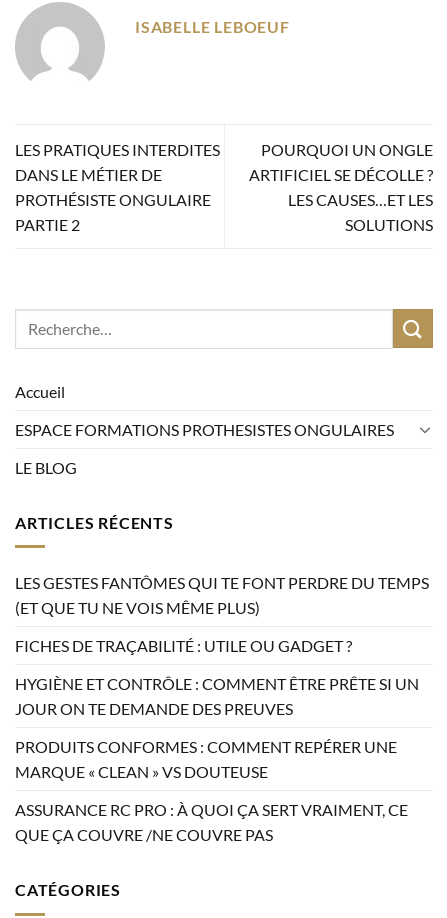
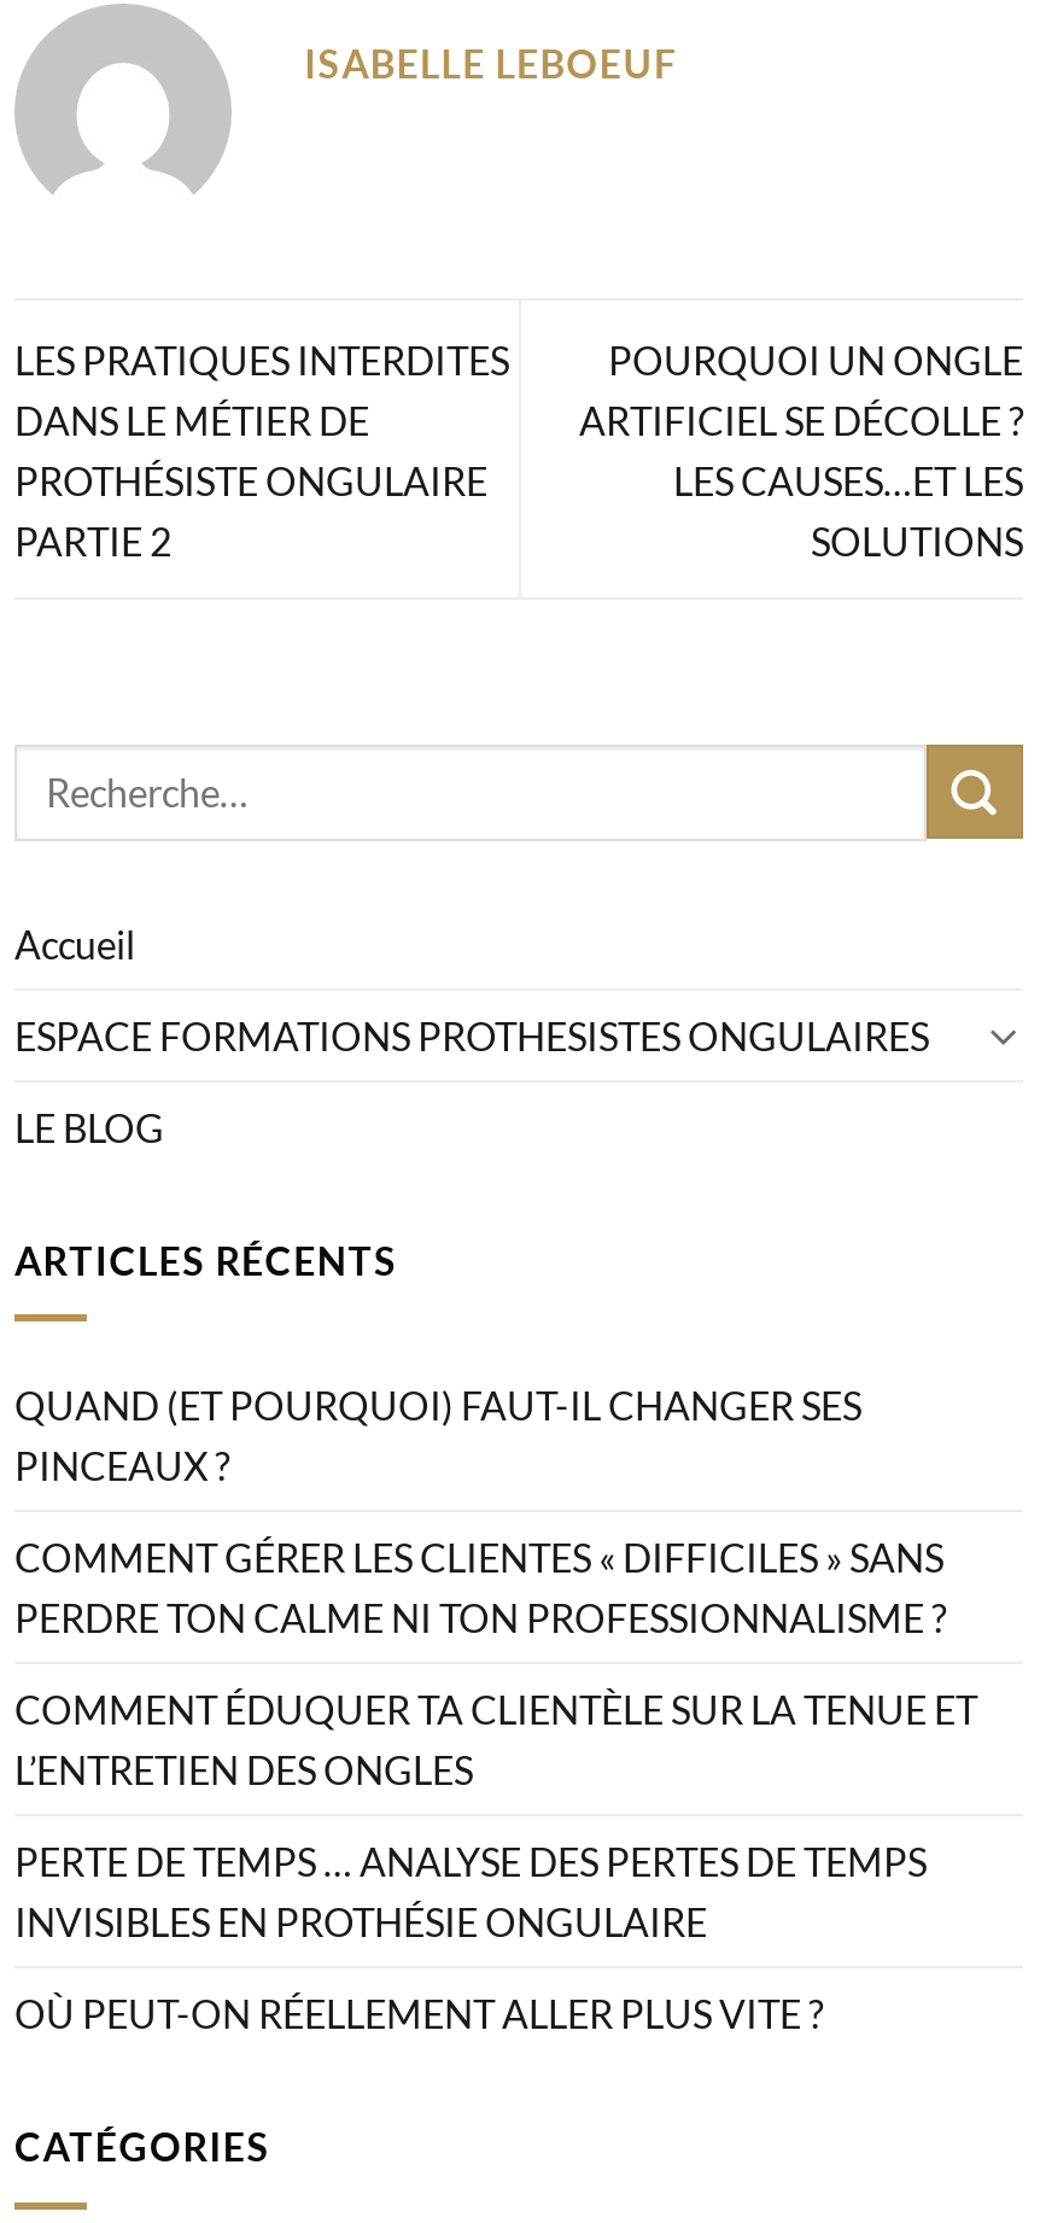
[15,573,429,617] LES GESTES FANTÔMES QUI TE FONT PERDRE DU TEMPS | (ET QUE TU NE VOIS MÊME PLUS) -> [14,1383,861,1489] QUAND (ET POURQUOI) FAUT-IL CHANGER SES | PINCEAUX ?
[15,636,352,655] FICHES DE TRAÇABILITÉ : UTILE OU GADGET ? -> [14,1535,946,1641] COMMENT GÉRER LES CLIENTES « DIFFICILES » SANS | PERDRE TON CALME NI TON PROFESSIONNALISME ?
[15,674,419,718] HYGIÈNE ET CONTRÔLE : COMMENT ÊTRE PRÊTE SI UN | JOUR ON TE DEMANDE DES PREUVES -> [14,1687,977,1793] COMMENT ÉDUQUER TA CLIENTÈLE SUR LA TENUE ET | L’ENTRETIEN DES ONGLES
[15,737,397,781] PRODUITS CONFORMES : COMMENT REPÉRER UNE | MARQUE « CLEAN » VS DOUTEUSE -> [14,1839,927,1945] PERTE DE TEMPS … ANALYSE DES PERTES DE TEMPS | INVISIBLES EN PROTHÉSIE ONGULAIRE
[15,800,408,844] ASSURANCE RC PRO : À QUOI ÇA SERT VRAIMENT, CE | QUE ÇA COUVRE /NE COUVRE PAS -> [14,1991,823,2037] OÙ PEUT-ON RÉELLEMENT ALLER PLUS VITE ?

